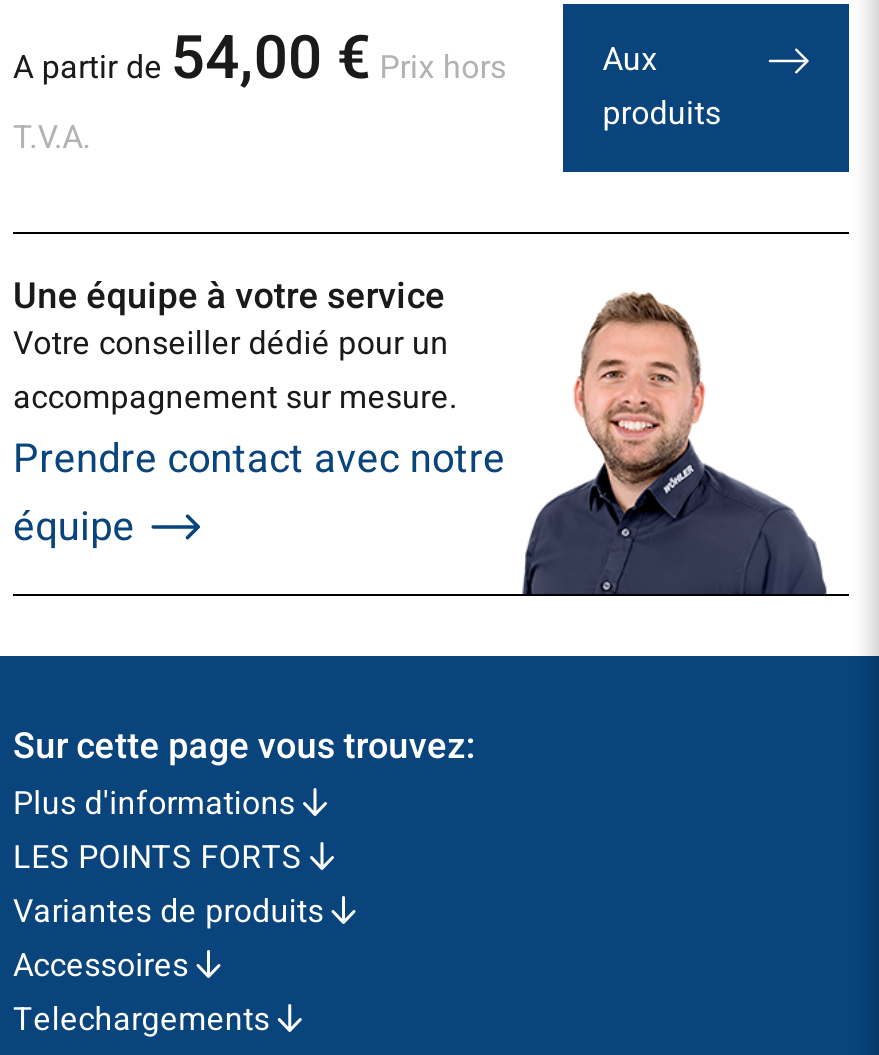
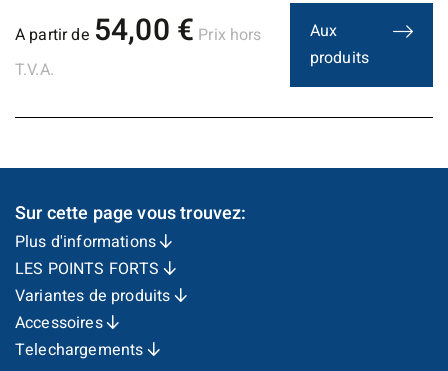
[11,270,851,598] [image] | Une équipe à votre service | Votre conseiller dédié pour un | accompagnement sur mesure. | Prendre contact avec notre | équipe -> none

